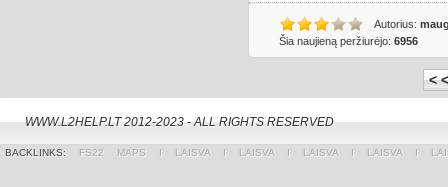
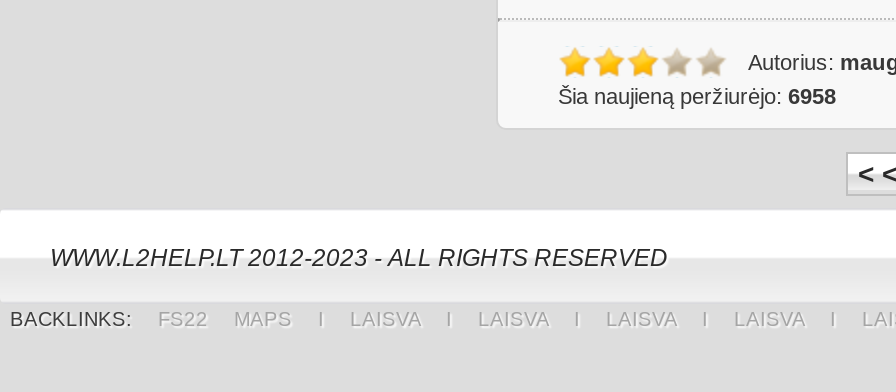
[279,35,418,47] Šia naujieną peržiurėjo: 6956 -> [558,84,836,108] Šia naujieną peržiurėjo: 6958

